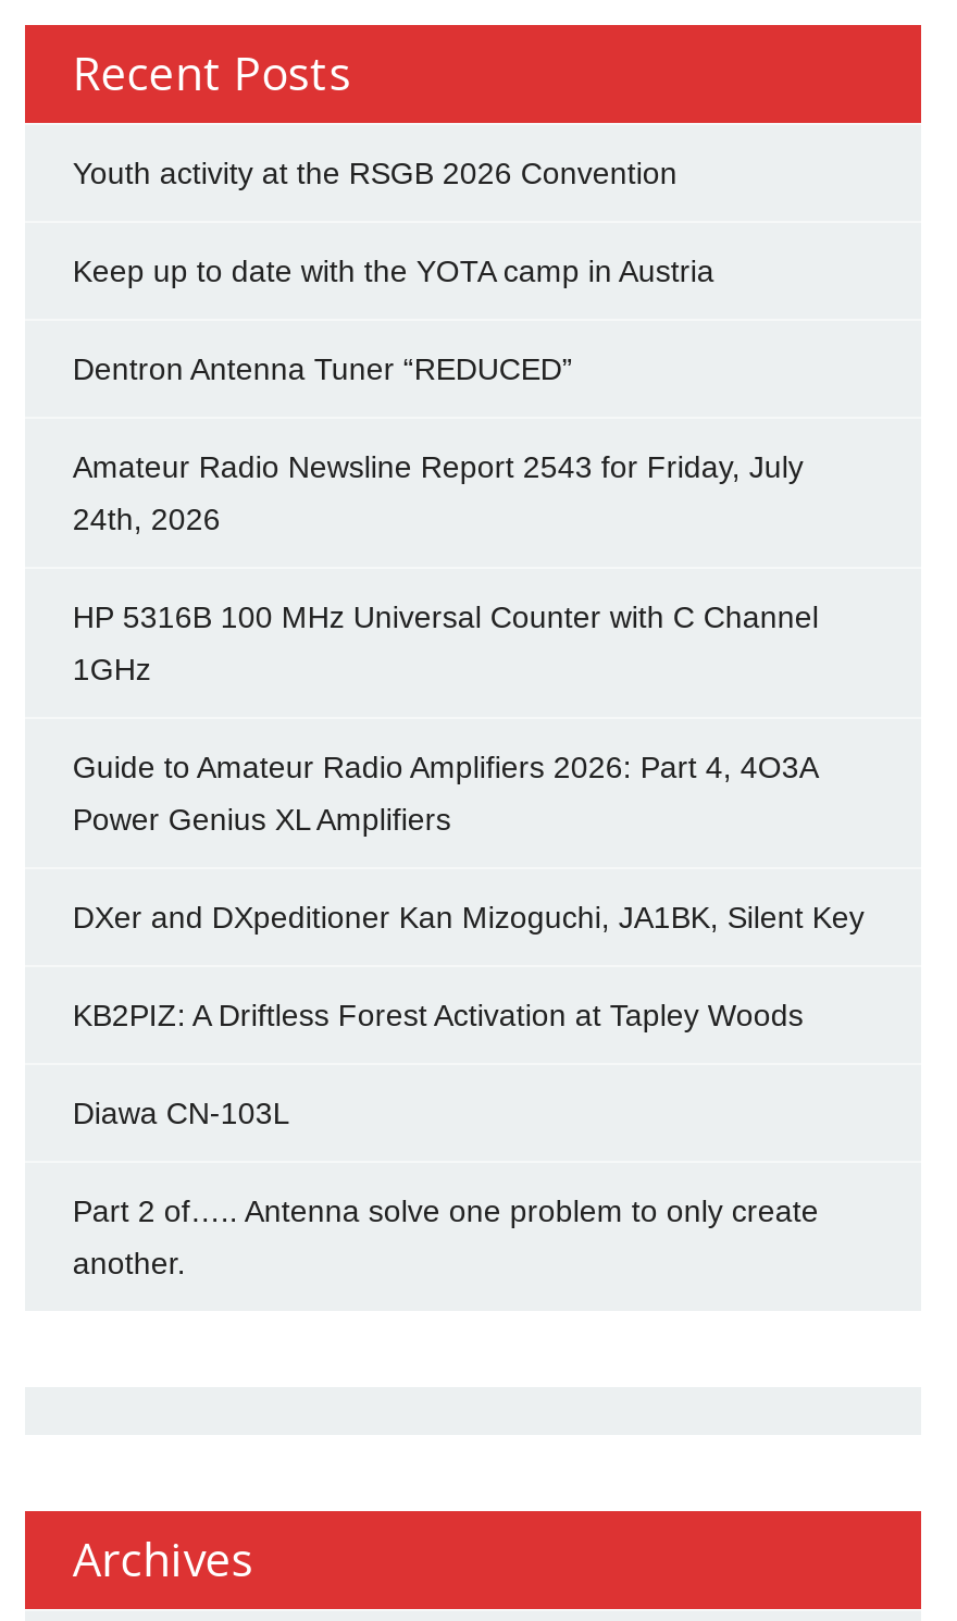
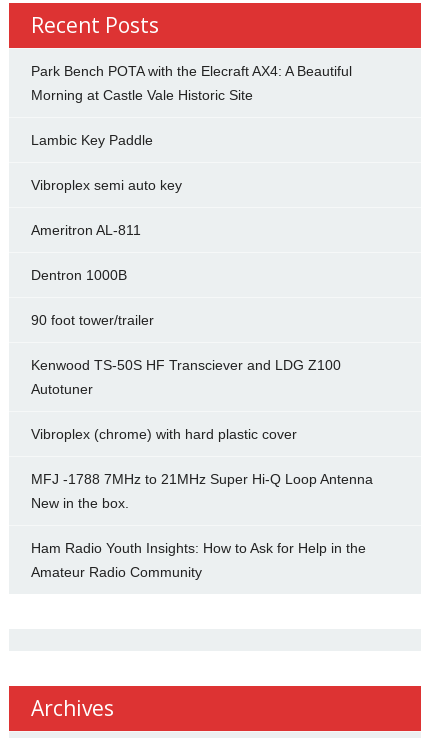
[73,156,677,191] Youth activity at the RSGB 2026 Convention -> [31,63,352,79] Park Bench POTA with the Elecraft AX4: A Beautiful
[73,254,714,289] Keep up to date with the YOTA camp in Austria -> [31,87,253,103] Morning at Castle Vale Historic Site
[73,352,573,387] Dentron Antenna Tuner “REDUCED” -> [31,132,153,148] Lambic Key Paddle
[73,450,803,485] Amateur Radio Newsline Report 2543 for Friday, July -> [31,177,182,193] Vibroplex semi auto key
[73,502,221,537] 24th, 2026 -> [31,222,141,238] Ameritron AL-811
[73,600,819,635] HP 5316B 100 MHz Universal Counter with C Channel -> [31,267,127,283] Dentron 1000B
[73,652,151,687] 1GHz -> [31,312,154,328] 90 foot tower/trailer
[73,750,816,785] Guide to Amateur Radio Amplifiers 2026: Part 4, 4O3A -> [31,357,341,373] Kenwood TS-50S HF Transciever and LDG Z100
[73,802,451,837] Power Genius XL Amplifiers -> [31,381,93,397] Autotuner
[73,900,864,935] DXer and DXpeditioner Kan Mizoguchi, JA1BK, Silent Key -> [31,426,297,442] Vibroplex (chrome) with hard plastic cover
[73,998,803,1033] KB2PIZ: A Driftless Forest Activation at Tapley Woods -> [31,471,373,487] MFJ -1788 7MHz to 21MHz Super Hi-Q Loop Antenna
[73,1096,290,1131] Diawa CN-103L -> [31,495,129,511] New in the box.
[73,1194,819,1229] Part 2 of….. Antenna solve one problem to only create -> [31,540,366,556] Ham Radio Youth Insights: How to Ask for Help in the
[73,1246,186,1281] another. -> [31,564,202,580] Amateur Radio Community

